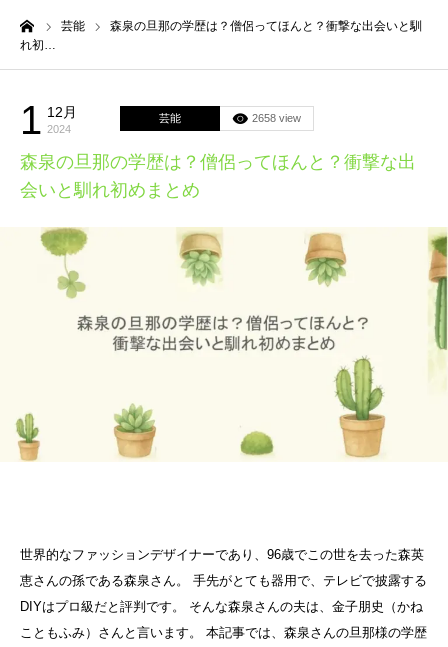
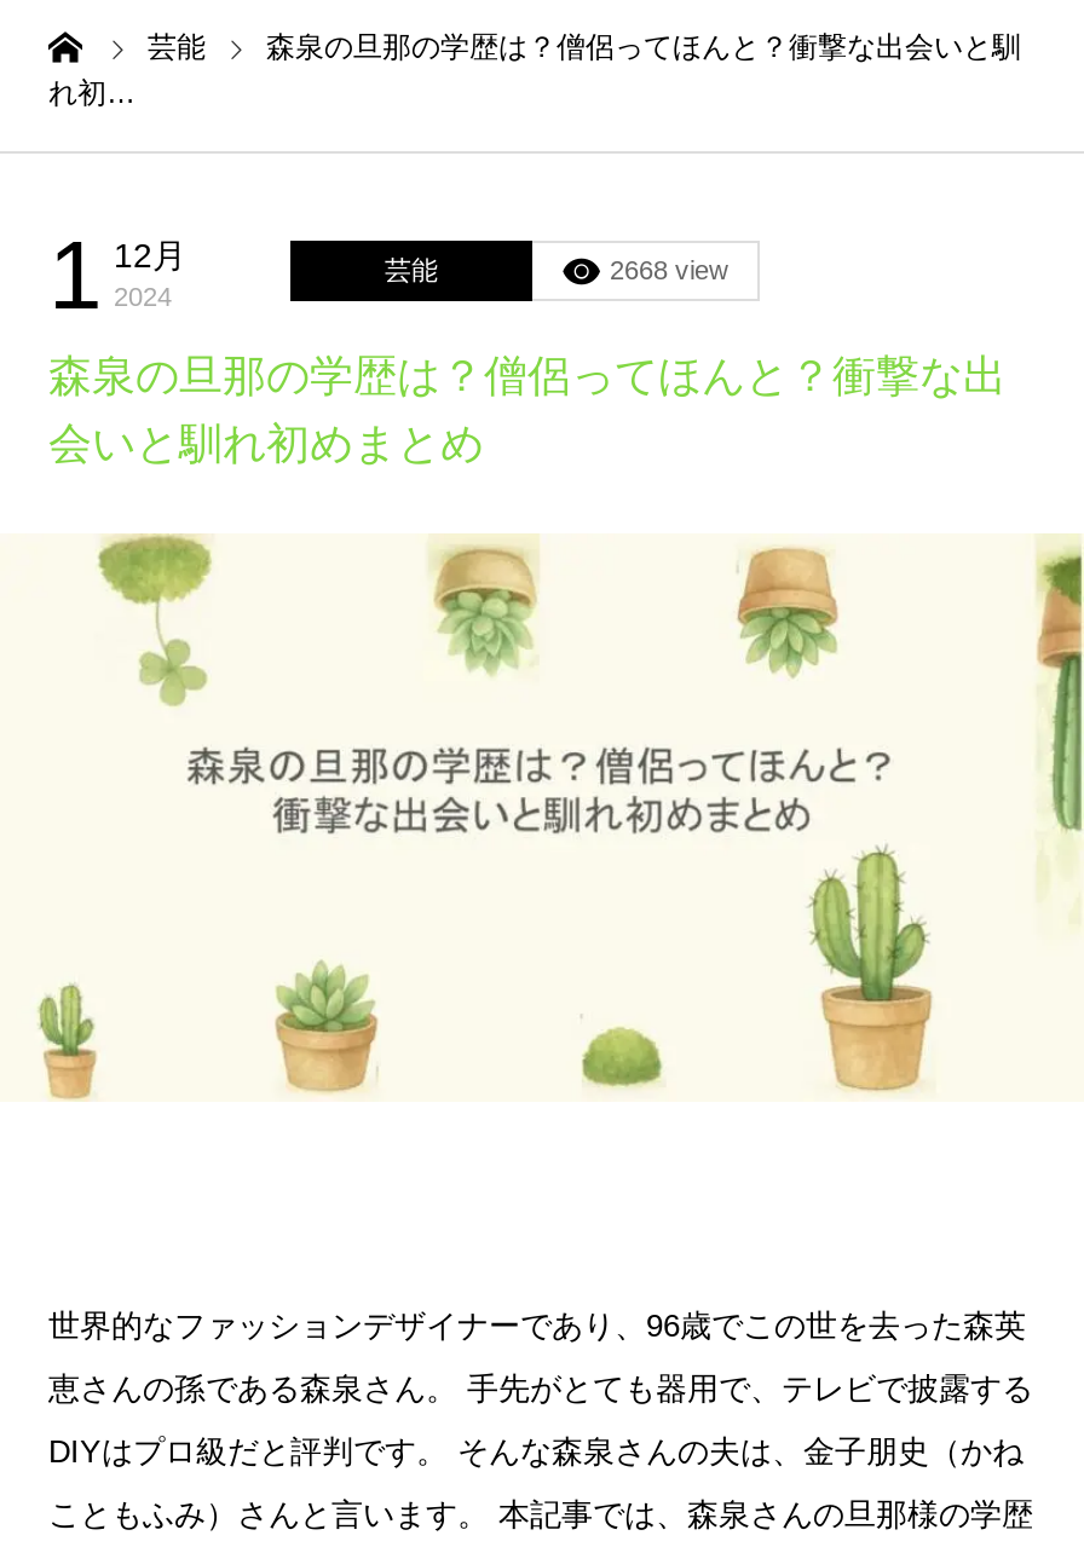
[252,112,301,124] 2658 view -> [610,255,728,284] 2668 view

